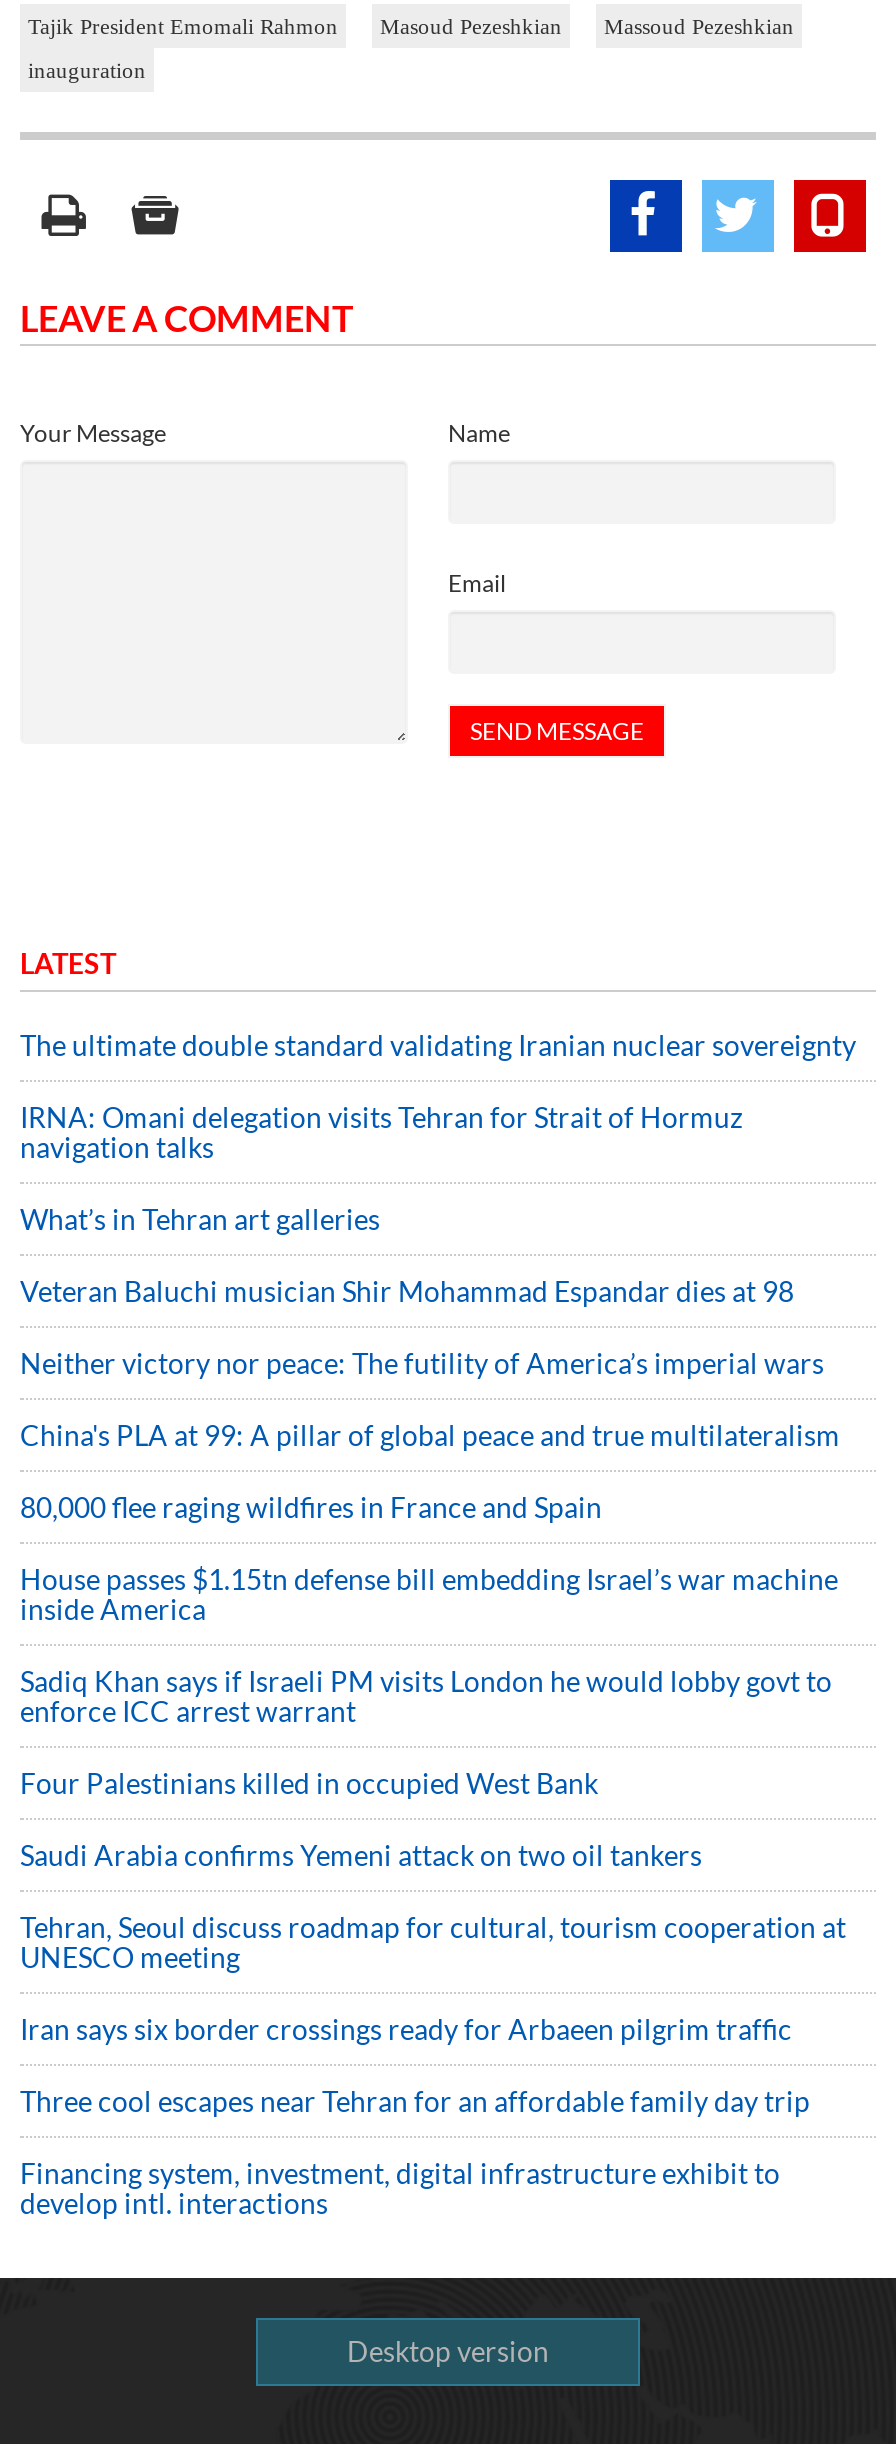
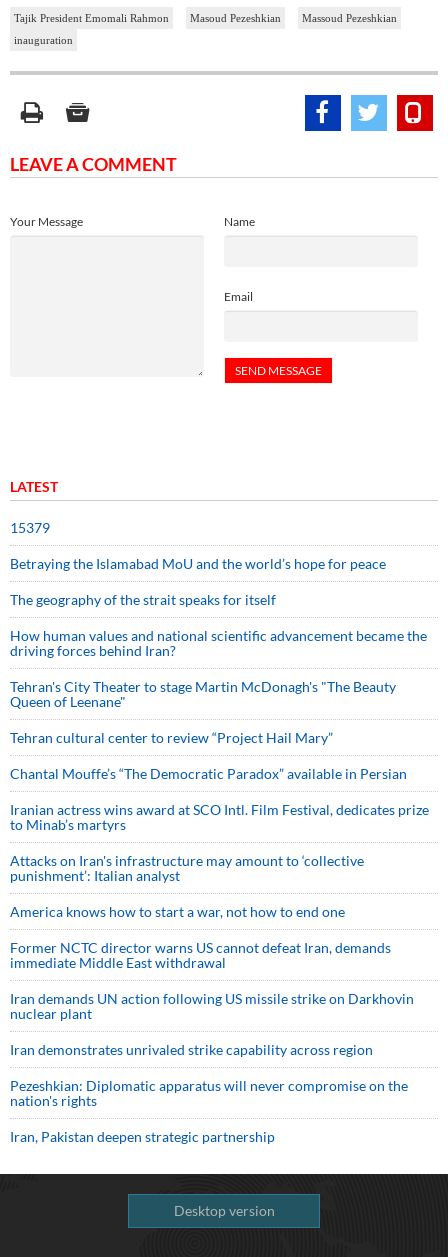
[20,1029,856,1063] The ultimate double standard validating Iranian nuclear sovereignty -> [10,519,50,536] 15379
[20,1101,742,1165] IRNA: Omani delegation visits Tehran for Strait of Hormuz | navigation talks -> [10,555,386,572] Betraying the Islamabad MoU and the world’s hope for peace
[20,1203,380,1237] What’s in Tehran art galleries -> [10,591,276,608] The geography of the strait speaks for itself
[20,1275,794,1309] Veteran Baluchi musician Shir Mohammad Espandar dies at 98 -> [10,627,427,659] How human values and national scientific advancement became the | driving forces behind Iran?
[20,1347,824,1381] Neither victory nor peace: The futility of America’s imperial wars -> [10,678,396,710] Tehran's City Theater to stage Martin McDonagh's "The Beauty | Queen of Leenane"
[20,1419,840,1453] China's PLA at 99: A pillar of global peace and true multilateralism -> [10,729,333,746] Tehran cultural center to review “Project Hail Mary”
[20,1491,602,1525] 80,000 flee raging wildfires in France and Spain -> [10,765,407,782] Chantal Mouffe’s “The Democratic Paradox” available in Persian
[20,1563,838,1627] House passes $1.15tn defense bill embedding Israel’s war machine | inside America -> [10,801,429,833] Iranian actress wins award at SCO Intl. Film Festival, dedicates prize | to Minab’s martyrs
[20,1665,832,1729] Sadiq Khan says if Israeli PM visits London he would lobby govt to | enforce ICC arrest warrant -> [10,852,364,884] Attacks on Iran's infrastructure may amount to ‘collective | punishment’: Italian analyst
[20,1767,598,1801] Four Palestinians killed in occupied West Bank -> [10,903,345,920] America knows how to start a war, not how to end one
[20,1839,702,1873] Saudi Arabia confirms Yemeni attack on two oil tankers -> [10,939,391,971] Former NCTC director warns US cannot defeat Iran, demands | immediate Middle East withdrawal
[20,1911,846,1975] Tehran, Seoul discuss roadmap for cultural, tourism cooperation at | UNESCO meeting -> [10,990,414,1022] Iran demands UN action following US missile strike on Darkhovin | nuclear plant
[20,2013,792,2047] Iran says six border crossings ready for Arbaeen pilgrim traffic -> [10,1041,373,1058] Iran demonstrates unrivaled strike capability across region
[20,2085,810,2119] Three cool escapes near Tehran for an affordable family day trip -> [10,1077,408,1109] Pezeshkian: Diplomatic apparatus will never compromise on the | nation's rights
[20,2157,780,2221] Financing system, investment, digital infrastructure exhibit to | develop intl. interactions -> [10,1128,275,1145] Iran, Pakistan deepen strategic partnership

